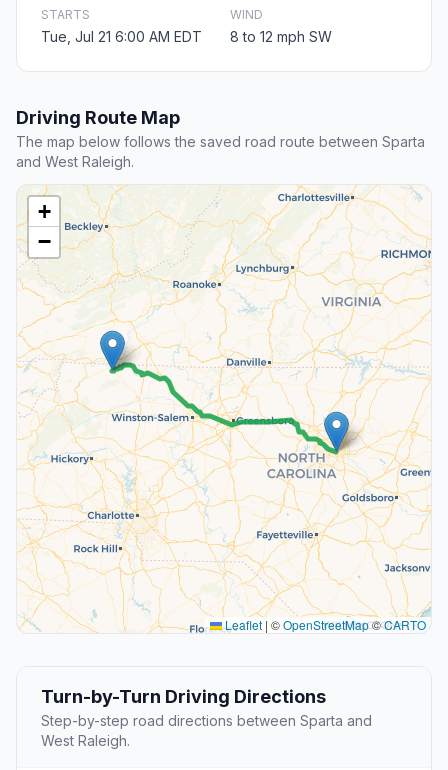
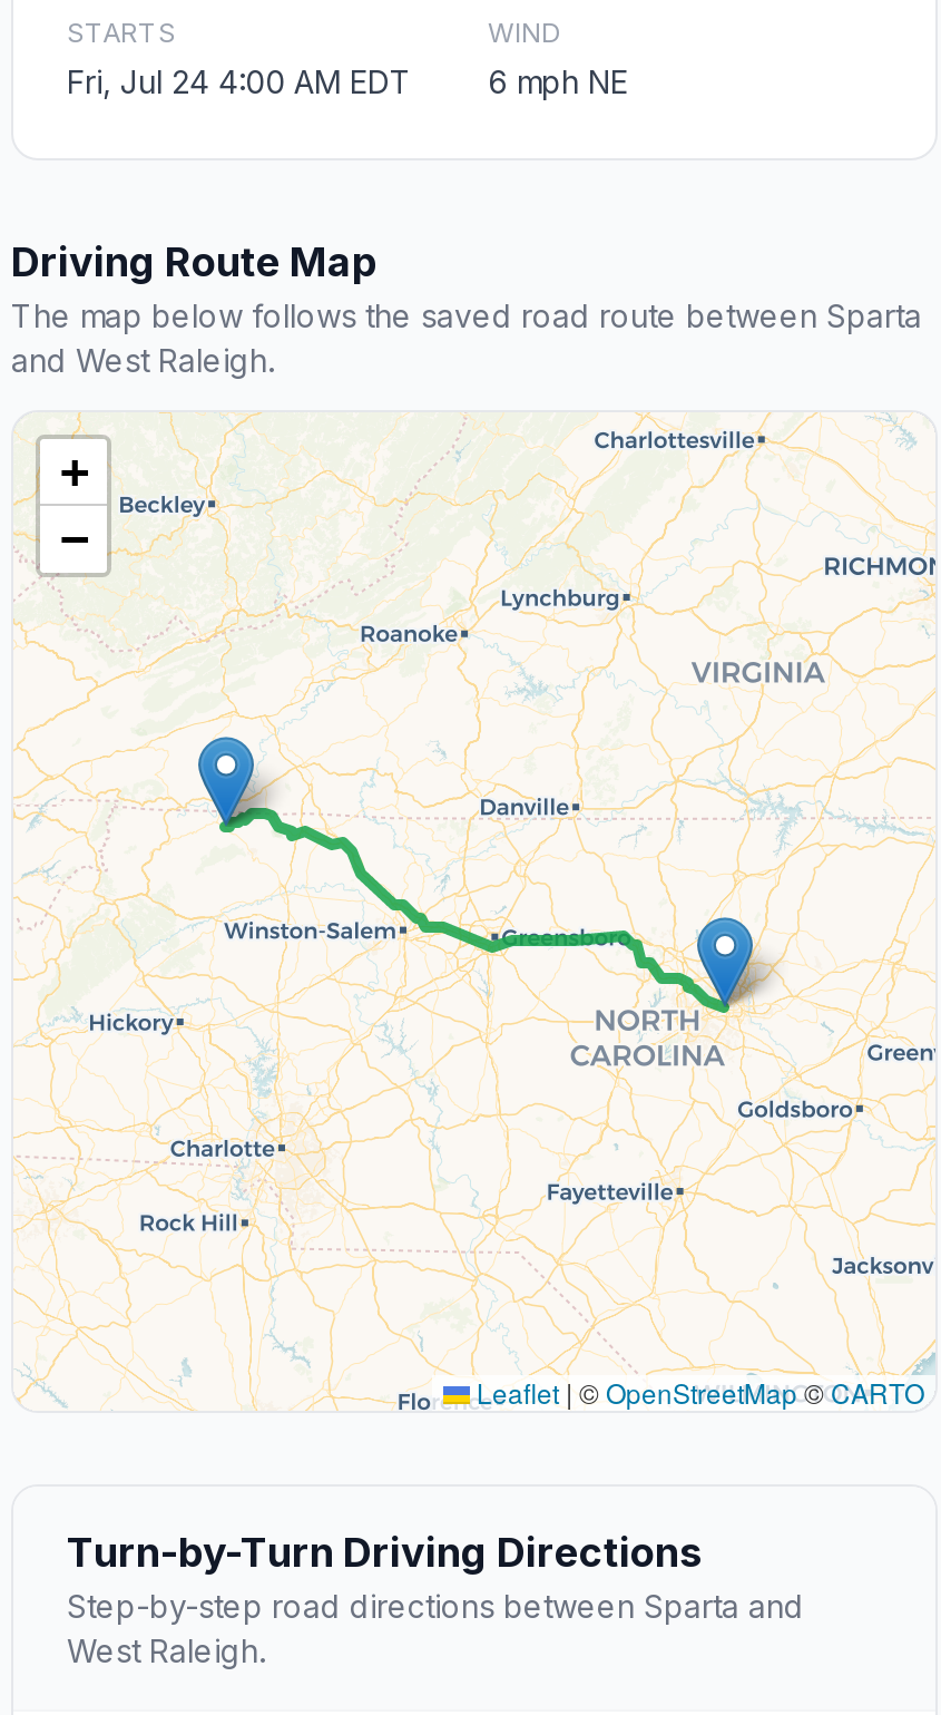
[41,28,202,45] Tue, Jul 21 6:00 AM EDT -> [67,63,412,101] Fri, Jul 24 4:00 AM EDT
[230,28,332,45] 8 to 12 mph SW -> [488,63,628,101] 6 mph NE

